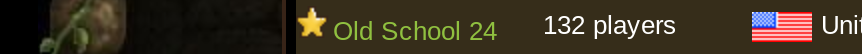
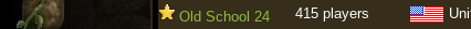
[333,10,677,46] Old School 24 132 players -> [179,5,369,25] Old School 24 415 players

